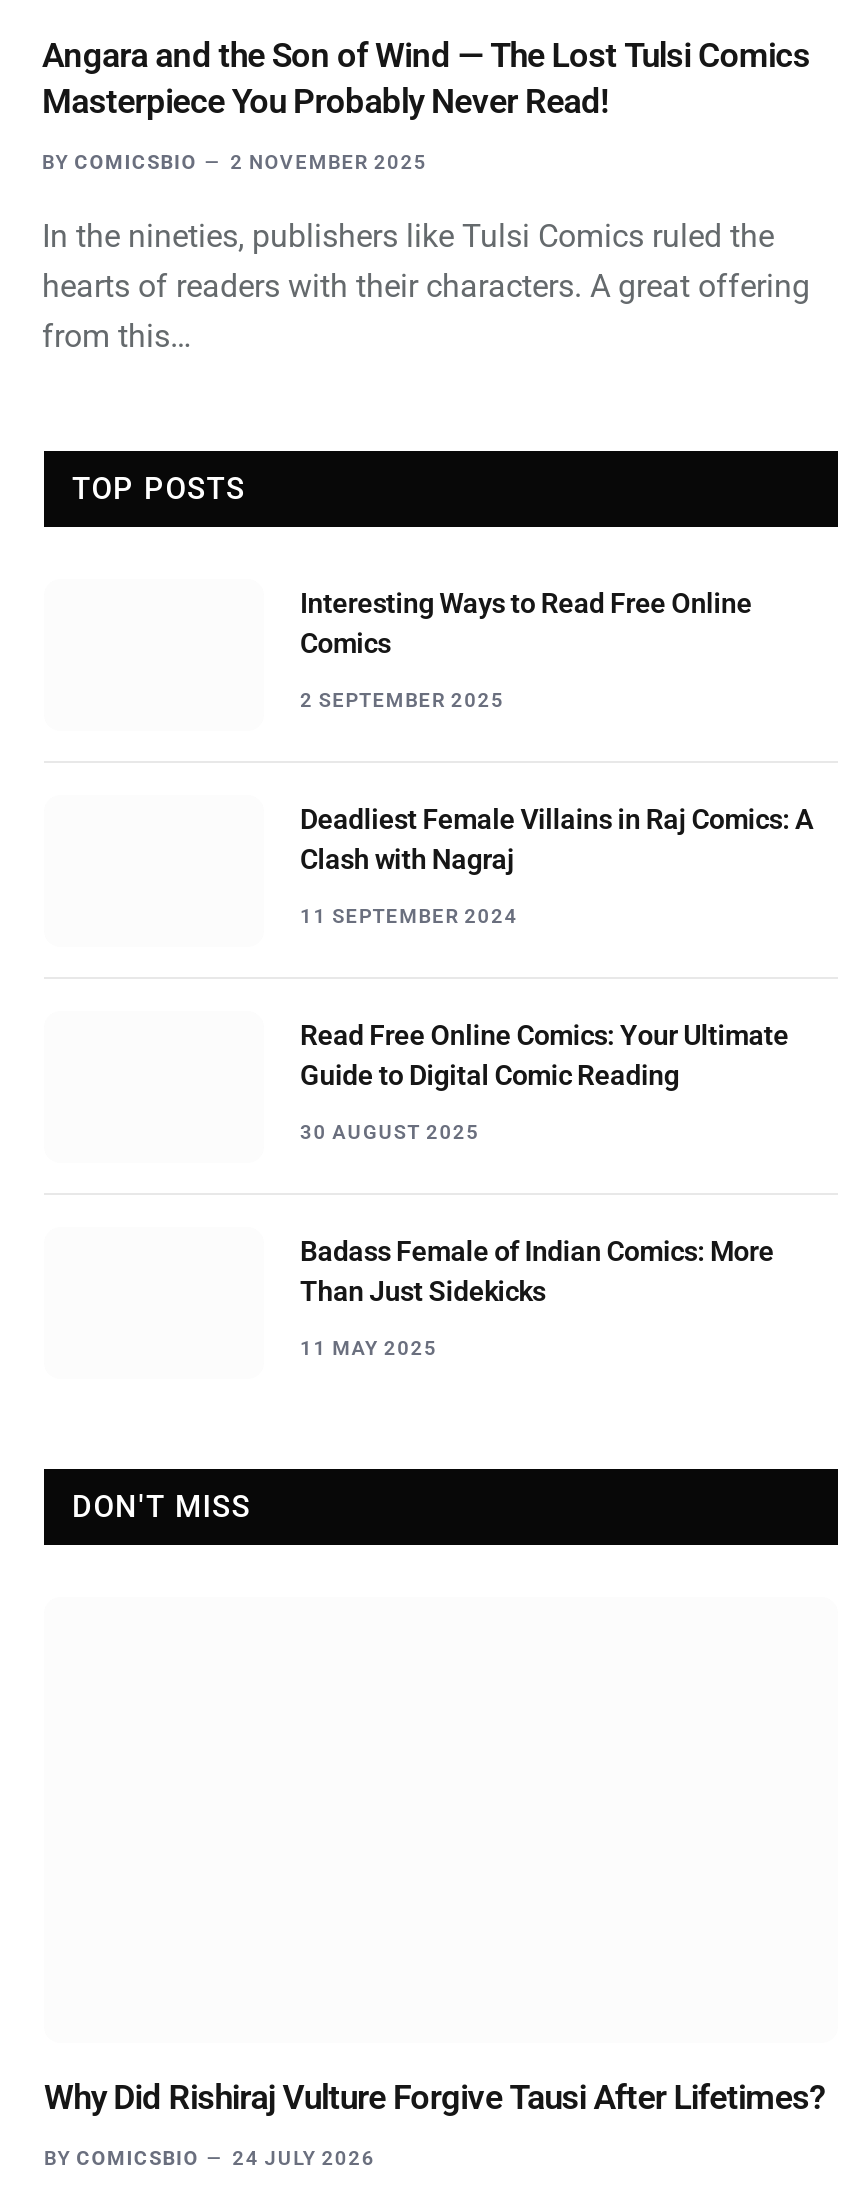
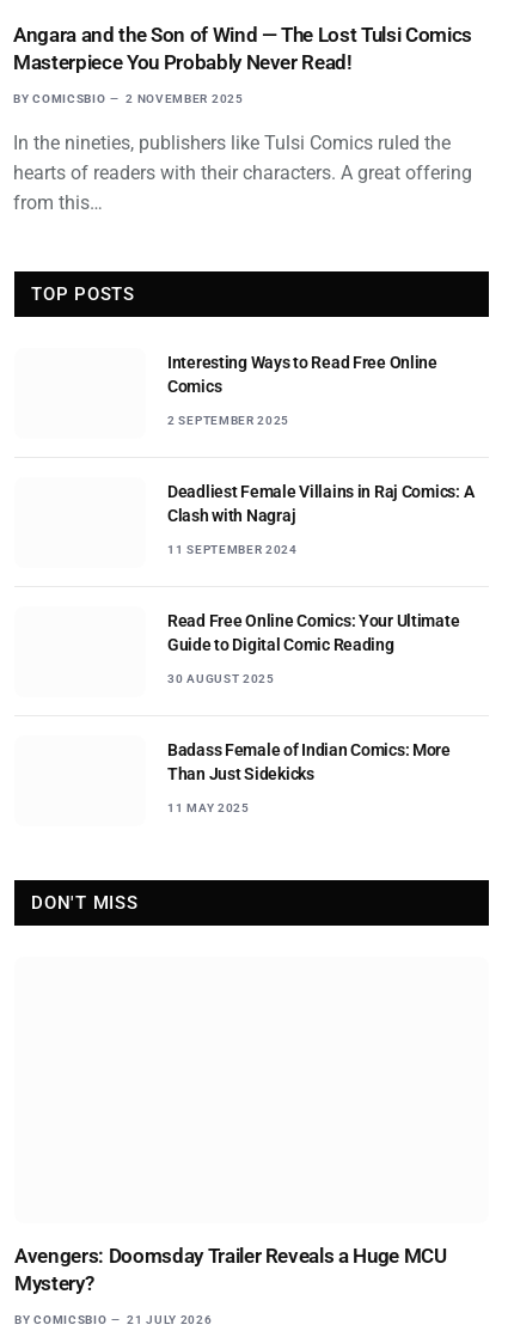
[44,2077,825,2117] Why Did Rishiraj Vulture Forgive Tausi After Lifetimes? -> [14,1244,447,1295] Avengers: Doomsday Trailer Reveals a Huge MCU | Mystery?
[44,2147,375,2169] BY COMICSBIO 24 JULY 2026 -> [14,1313,212,1326] BY COMICSBIO 21 JULY 2026

